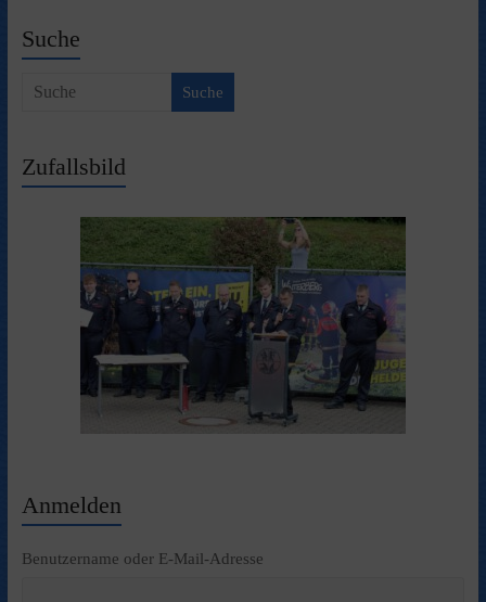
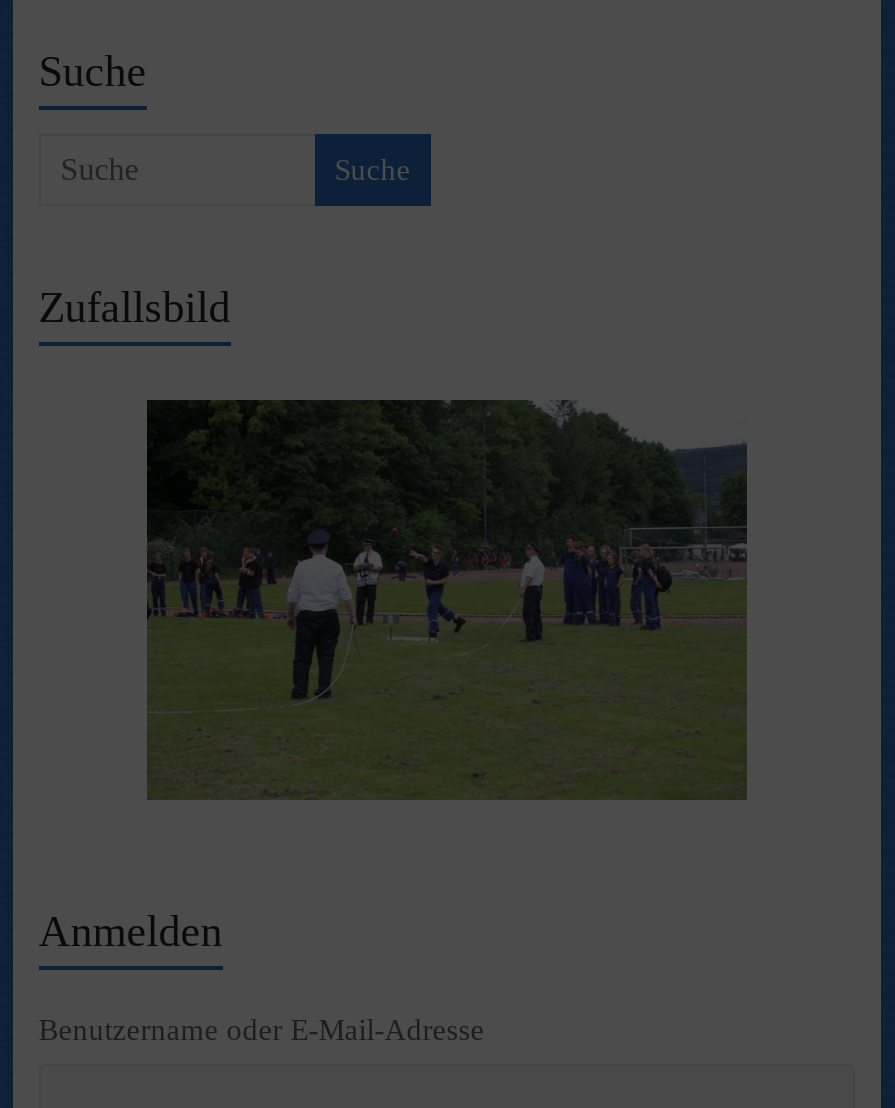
[79,216,407,433] [image] -> [145,398,749,800] [image]

